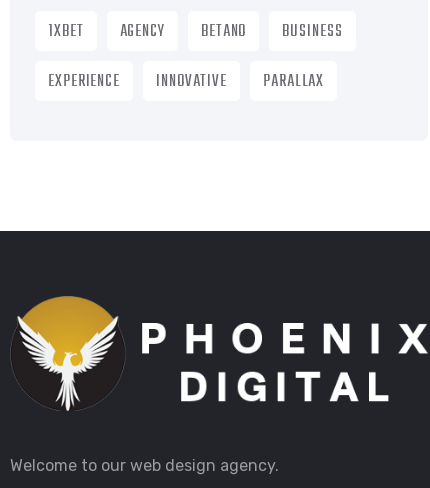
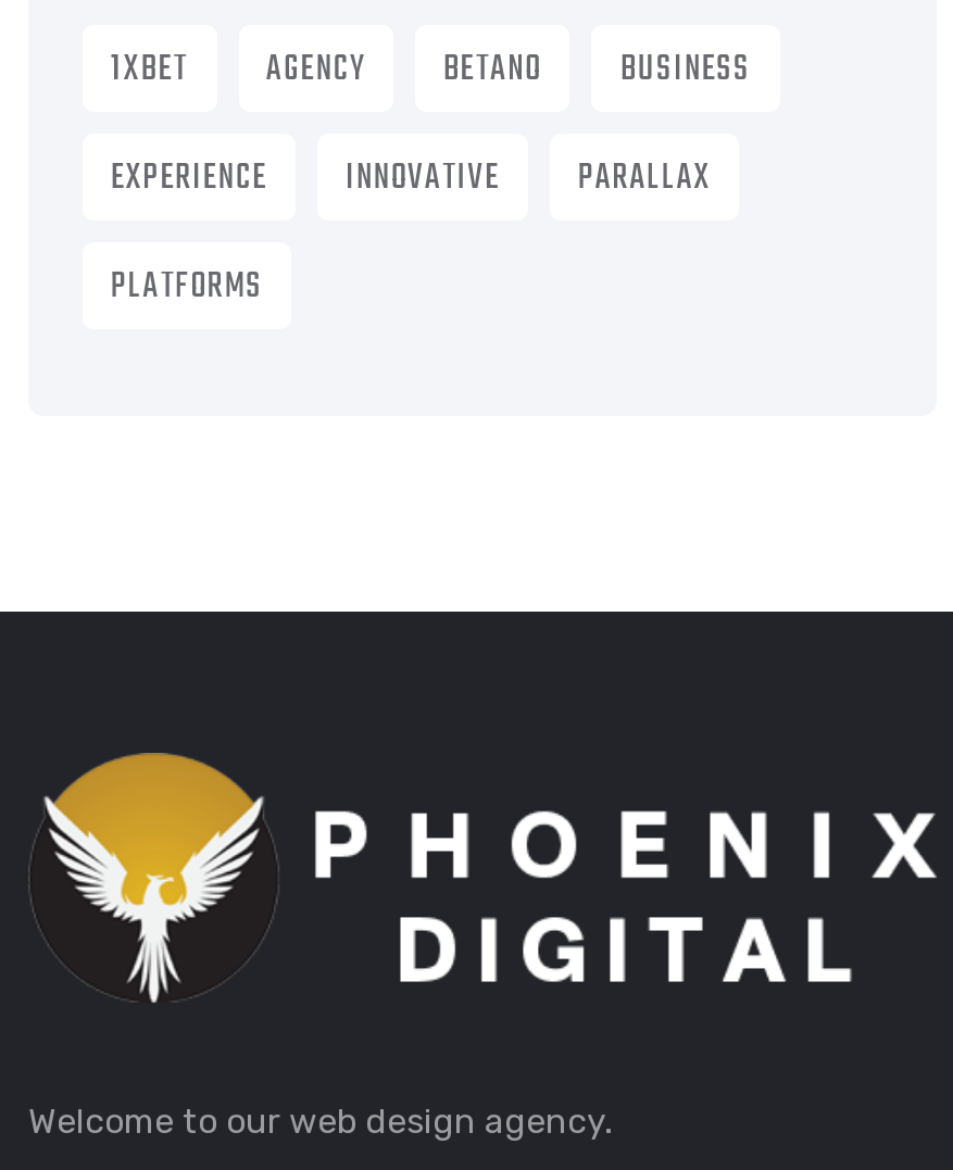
none -> [111,260,263,316] PLATFORMS

